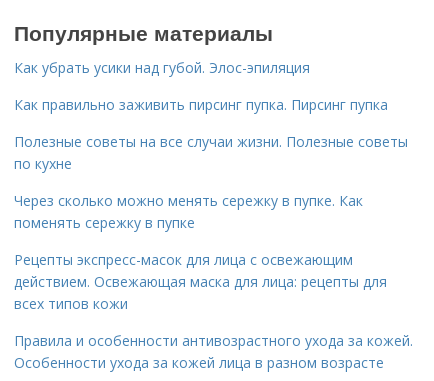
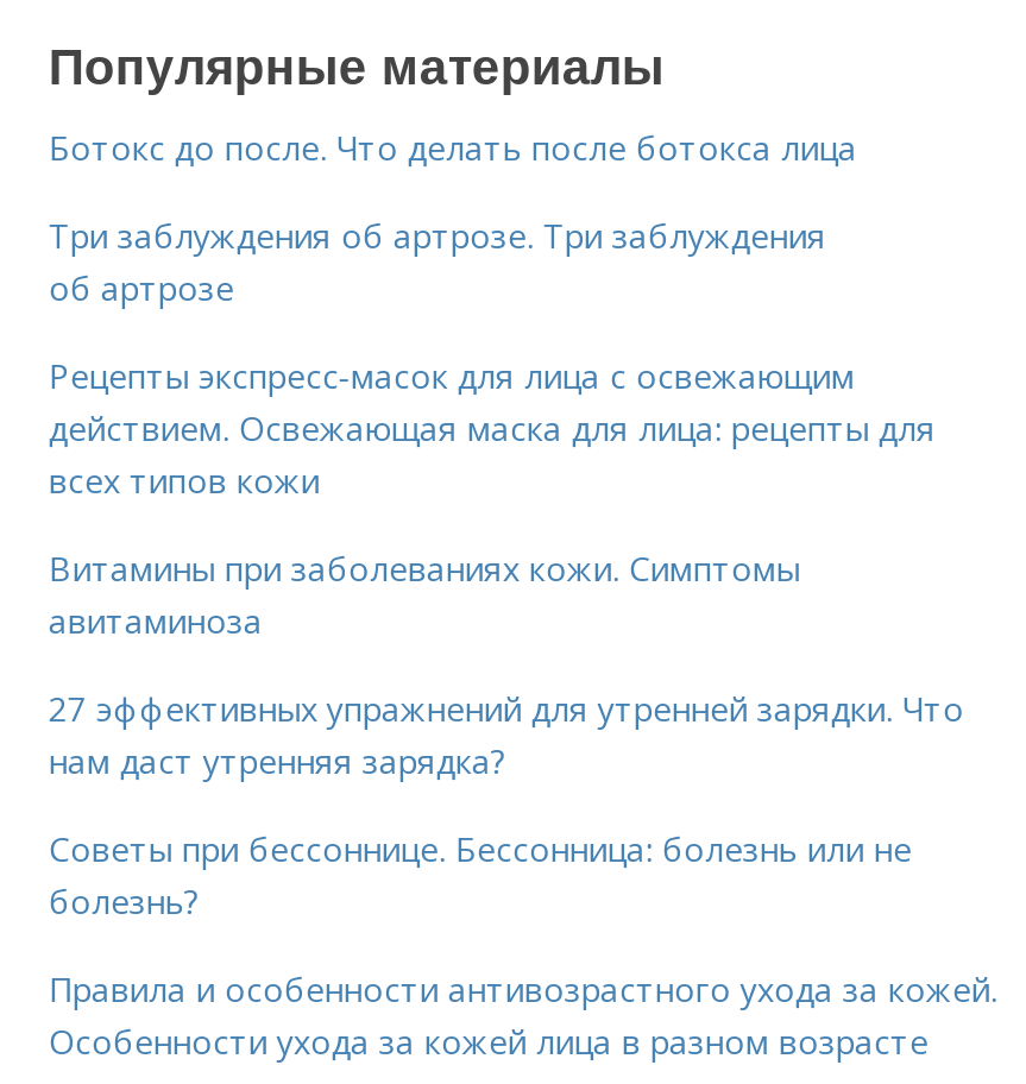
[14,58,408,232] Как убрать усики над губой. Элос-эпиляция | Как правильно заживить пирсинг пупка. Пирсинг пупка | Полезные советы на все случаи жизни. Полезные советы | по кухне | Через сколько можно менять сережку в пупке. Как | поменять сережку в пупке -> [49,125,857,310] Ботокс до после. Что делать после ботокса лица | Три заблуждения об артрозе. Три заблуждения | об артрозе
moved [14,250,387,313] -> [49,353,935,503]: Рецепты экспресс-масок для лица с освежающим | действием. Освежающая маска для лица: рецепты для | всех типов кожи
none -> [49,546,964,924] Витамины при заболеваниях кожи. Симптомы | авитаминоза | 27 эффективных упражнений для утренней зарядки. Что | нам даст утренняя зарядка? | Советы при бессоннице. Бессонница: болезнь или не | болезнь?

